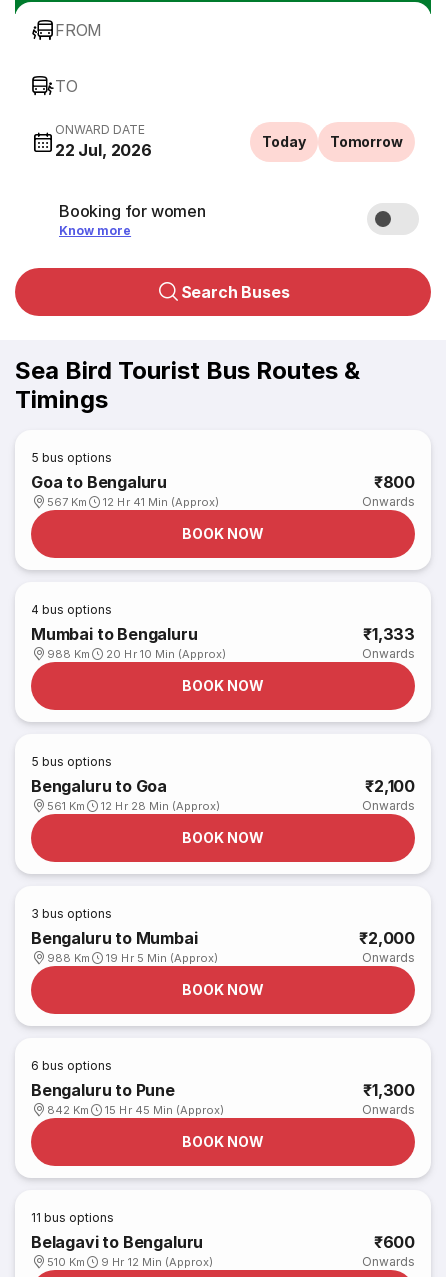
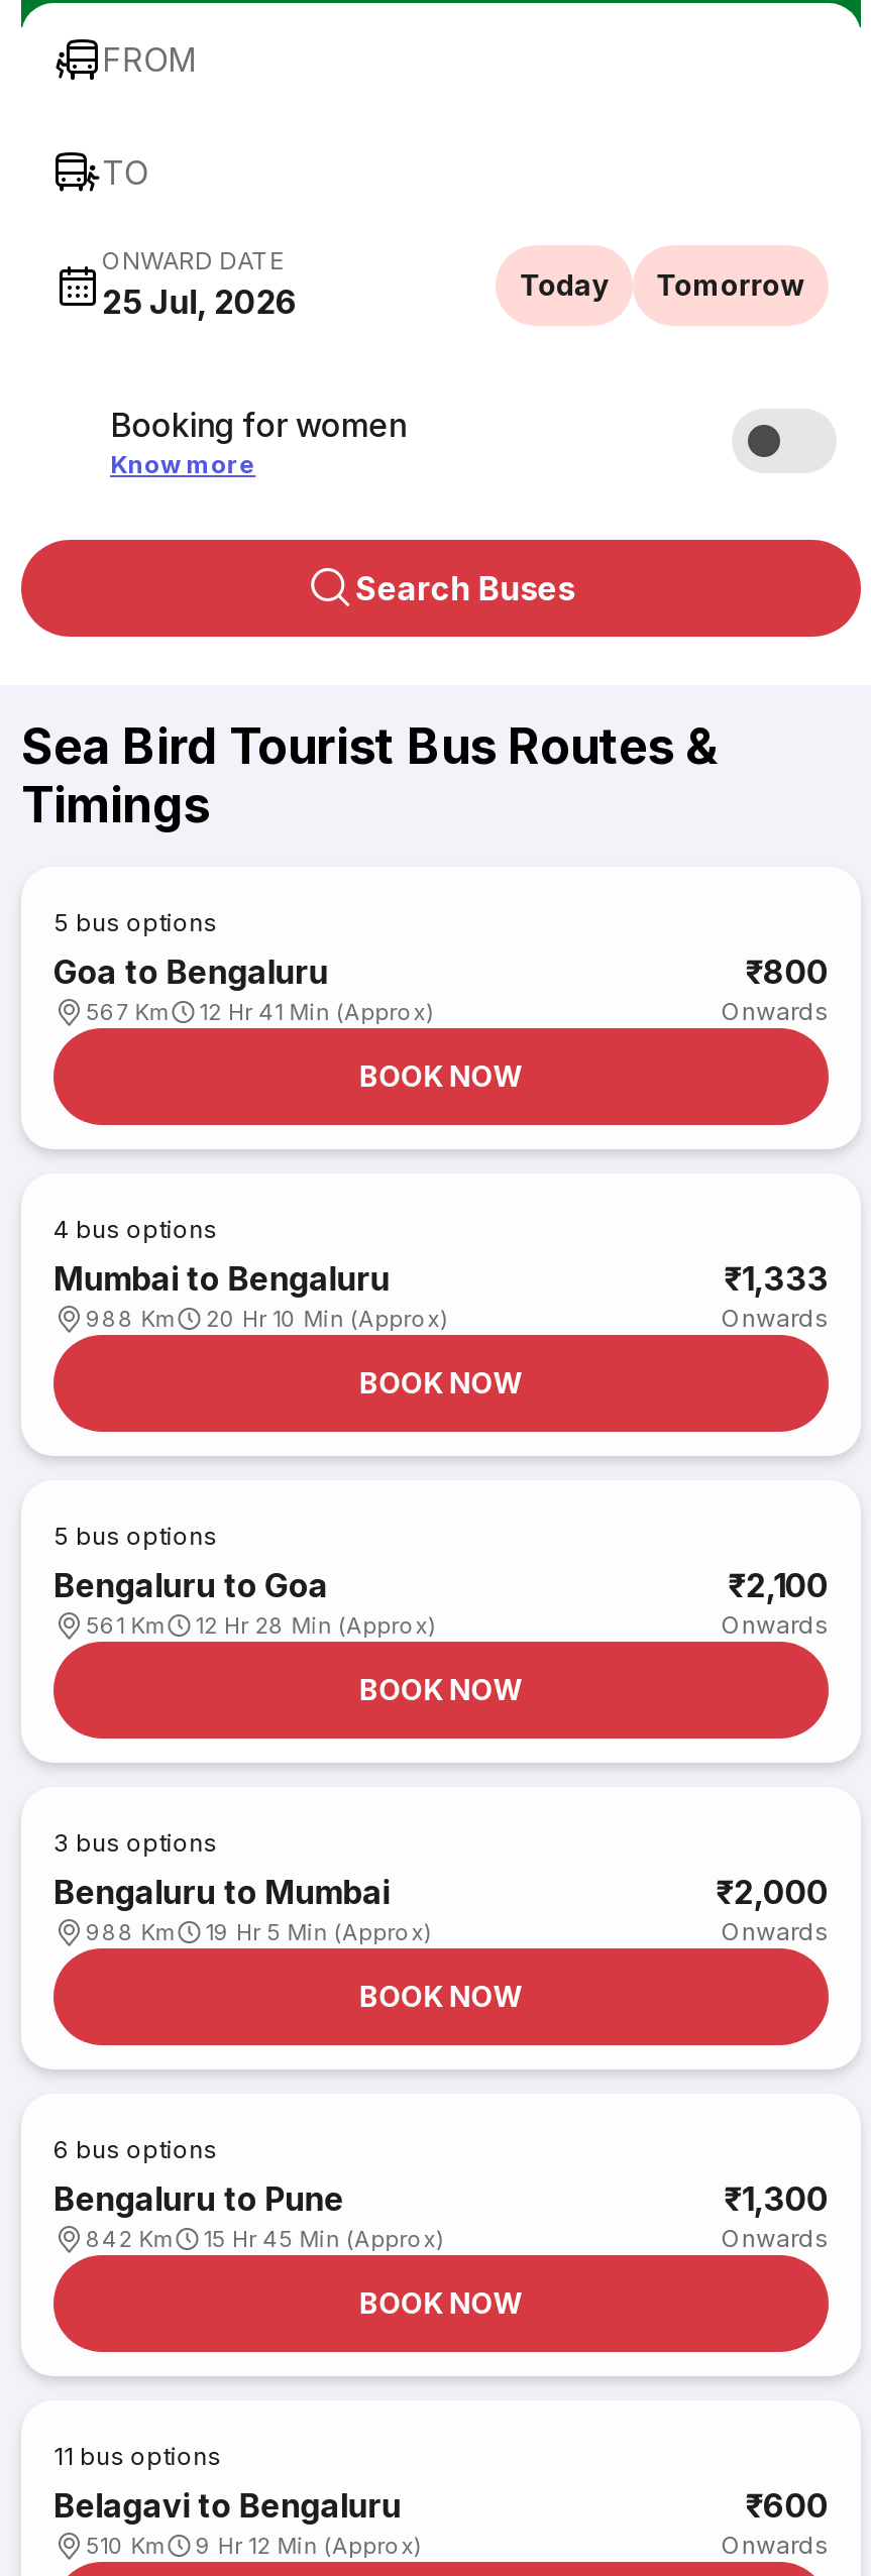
[55,140,152,160] 22 Jul, 2026 -> [102,282,297,322] 25 Jul, 2026

